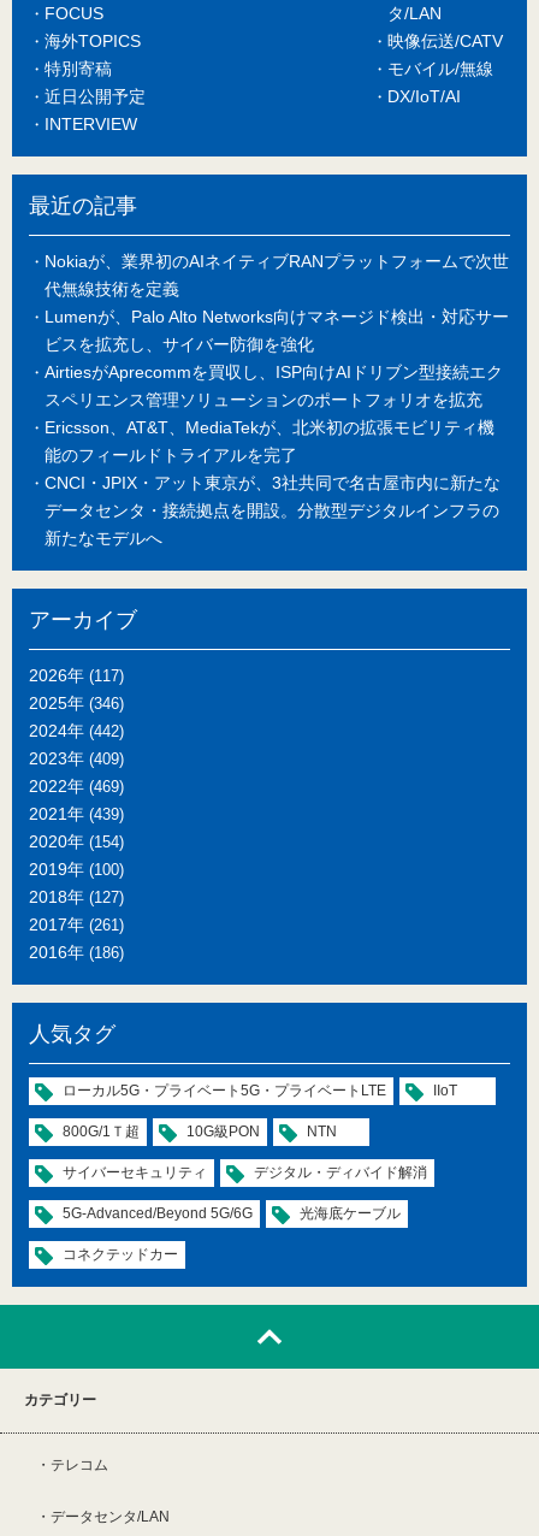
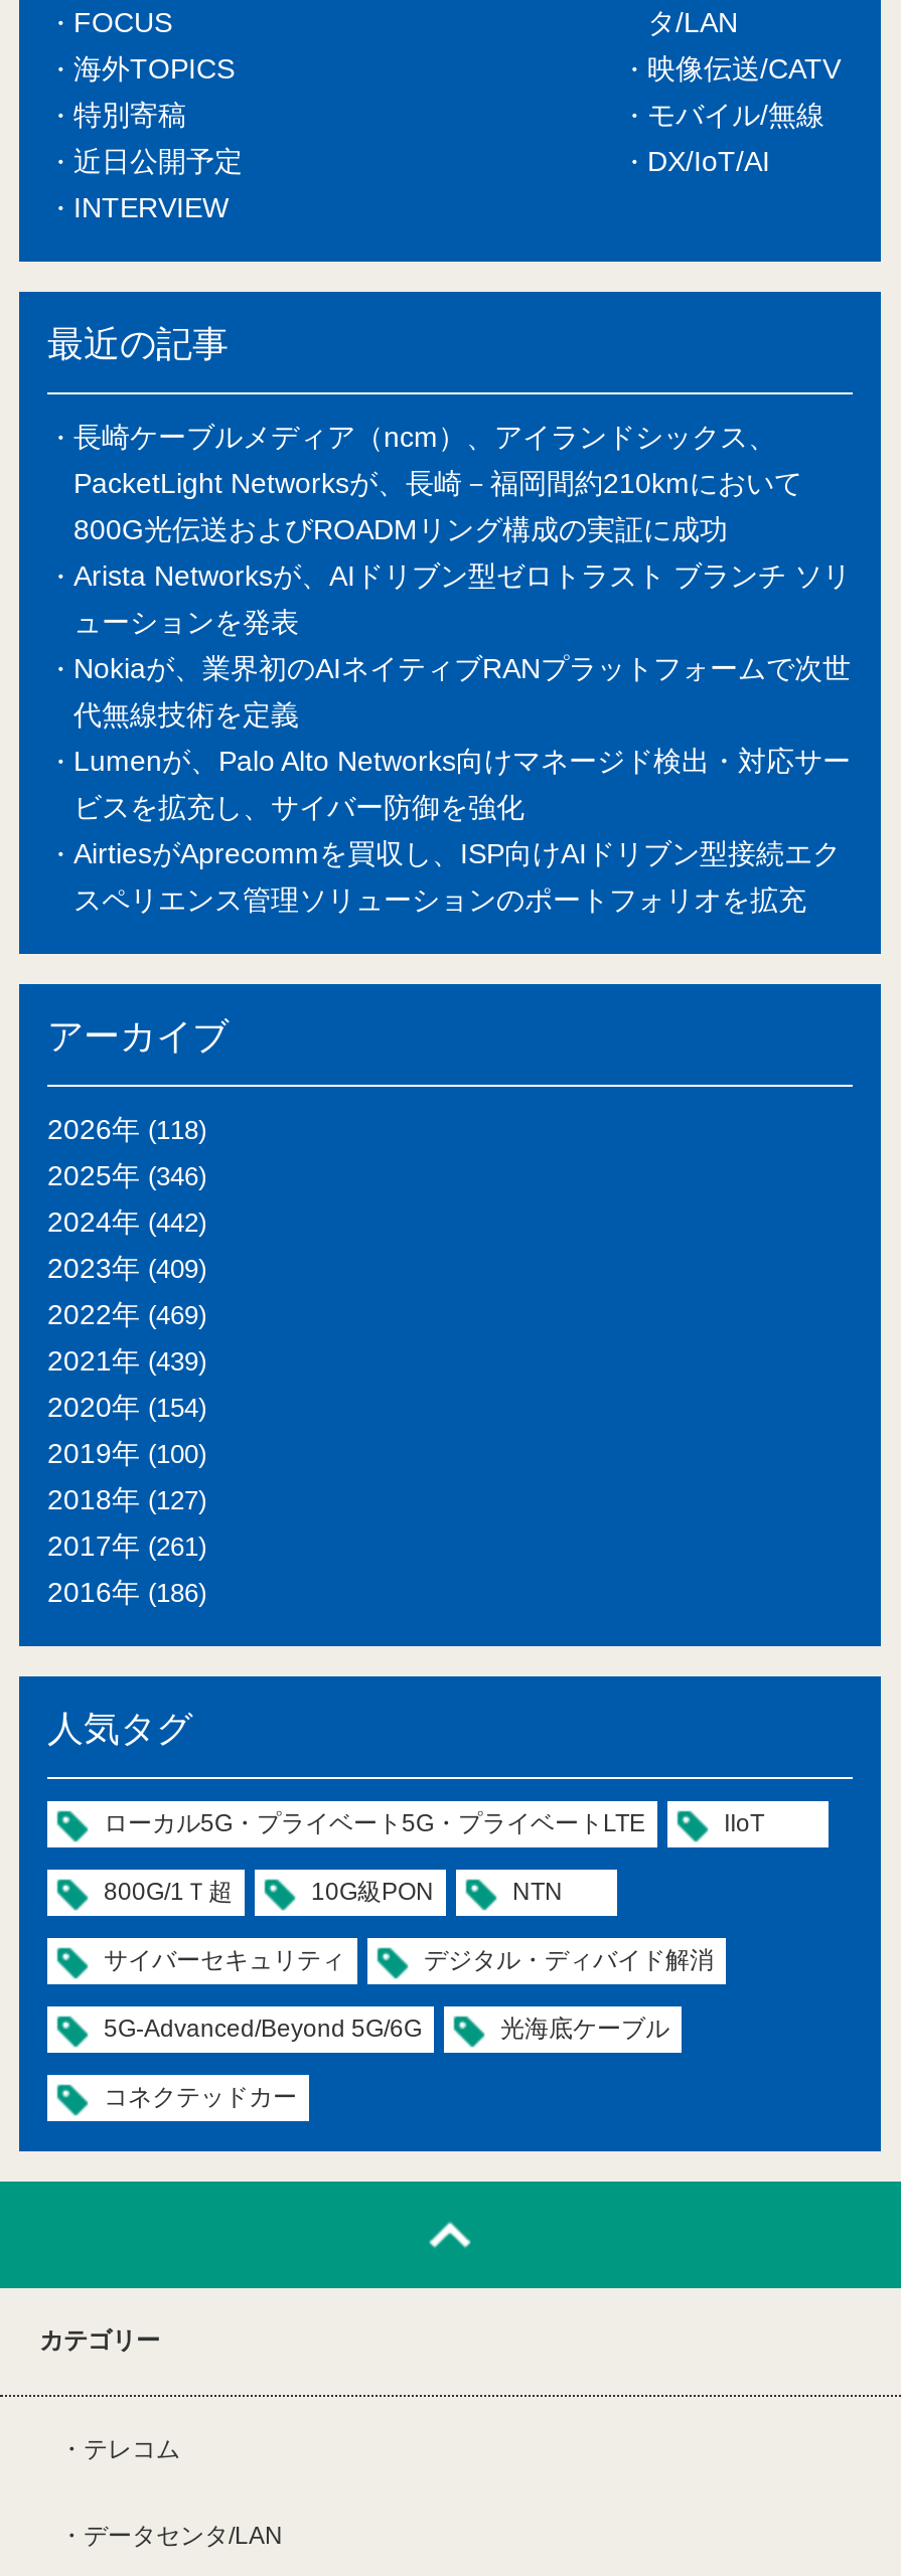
none -> [73,421,851,639] 長崎ケーブルメディア（ncm）、アイランドシックス、 | PacketLight Networksが、長崎－福岡間約210kmにおいて | 800G光伝送およびROADMリング構成の実証に成功 | Arista Networksが、AIドリブン型ゼロトラスト ブランチ ソリ | ューションを発表
moved [45,252,509,410] -> [73,653,851,916]: Nokiaが、業界初のAIネイティブRANプラットフォームで次世 | 代無線技術を定義 | Lumenが、Palo Alto Networks向けマネージド検出・対応サー | ビスを拡充し、サイバー防御を強化 | AirtiesがAprecommを買収し、ISP向けAIドリブン型接続エク | スペリエンス管理ソリューションのポートフォリオを拡充
[45,418,500,548] Ericsson、AT&T、MediaTekが、北米初の拡張モビリティ機 | 能のフィールドトライアルを完了 | CNCI・JPIX・アット東京が、3社共同で名古屋市内に新たな | データセンタ・接続拠点を開設。分散型デジタルインフラの | 新たなモデルへ -> none
[29,666,124,685] 2026年(117) -> [47,1114,206,1146] 2026年(118)

